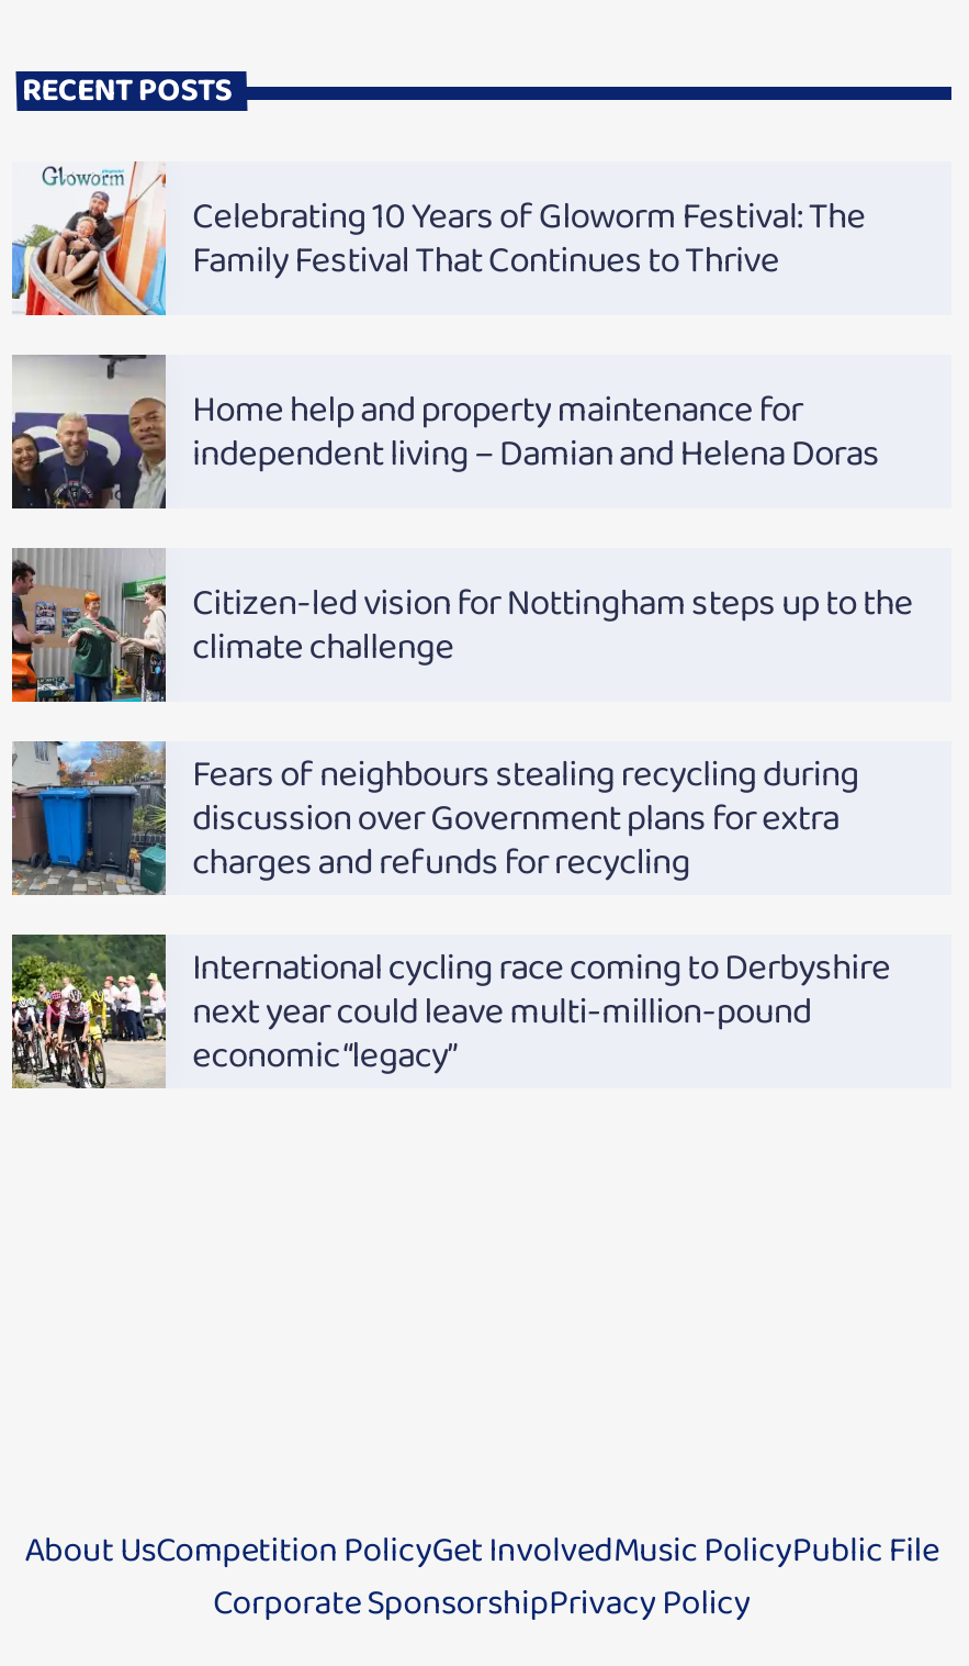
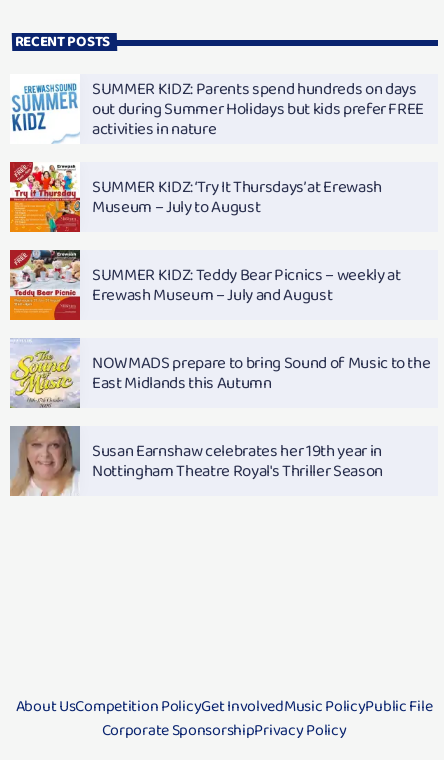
[10,161,865,317] [image] | Celebrating 10 Years of Gloworm Festival: The | Family Festival That Continues to Thrive -> [10,75,424,144] [image] | SUMMER KIDZ: Parents spend hundreds on days | out during Summer Holidays but kids prefer FREE | activities in nature
[10,353,879,511] [image] | Home help and property maintenance for | independent living – Damian and Helena Doras -> [9,161,382,233] [image] | SUMMER KIDZ: ‘Try It Thursdays’ at Erewash | Museum – July to August
[10,546,913,704] [image] | Citizen-led vision for Nottingham steps up to the | climate challenge -> [9,249,400,321] [image] | SUMMER KIDZ: Teddy Bear Picnics – weekly at | Erewash Museum – July and August
[10,739,859,895] [image] | Fears of neighbours stealing recycling during | discussion over Government plans for extra | charges and refunds for recycling -> [10,338,430,408] [image] | NOWMADS prepare to bring Sound of Music to the | East Midlands this Autumn
[10,935,890,1091] [image] | International cycling race coming to Derbyshire | next year could leave multi-million-pound | economic “legacy” -> [10,426,383,496] [image] | Susan Earnshaw celebrates her 19th year in | Nottingham Theatre Royal's Thriller Season

